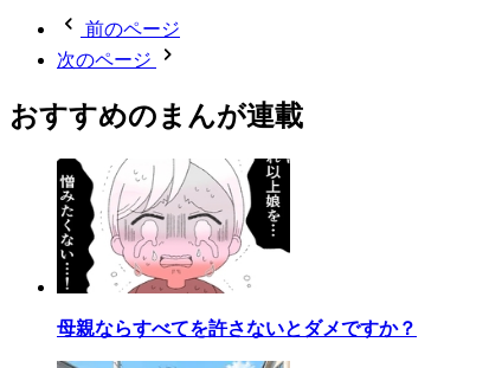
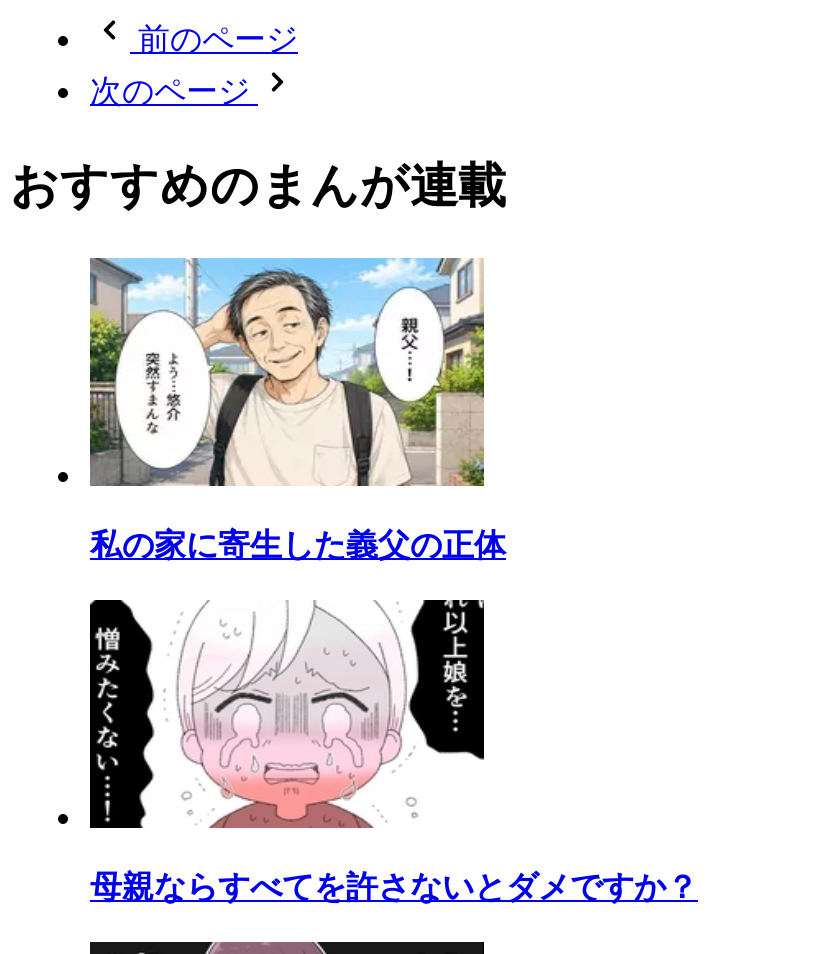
none -> [88,256,506,561] [image] | 私の家に寄生した義父の正体

